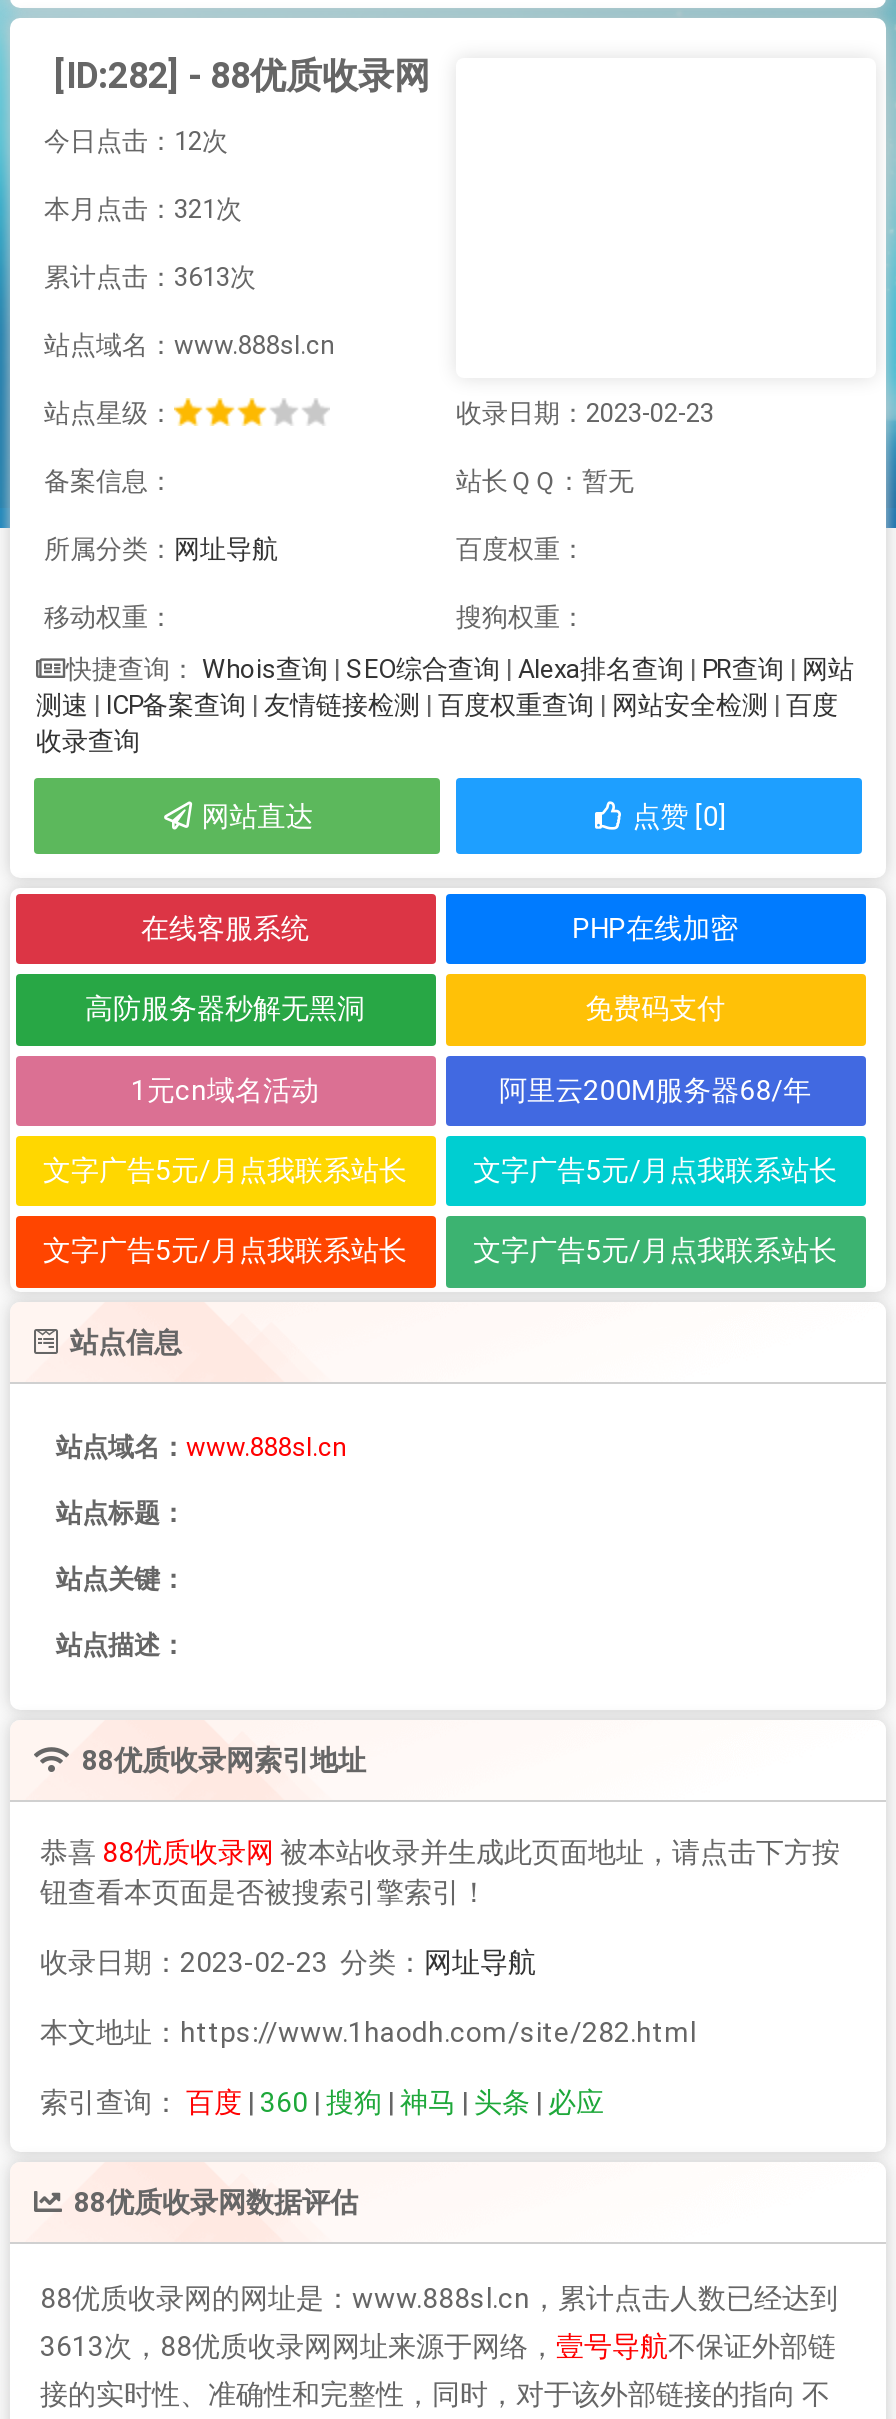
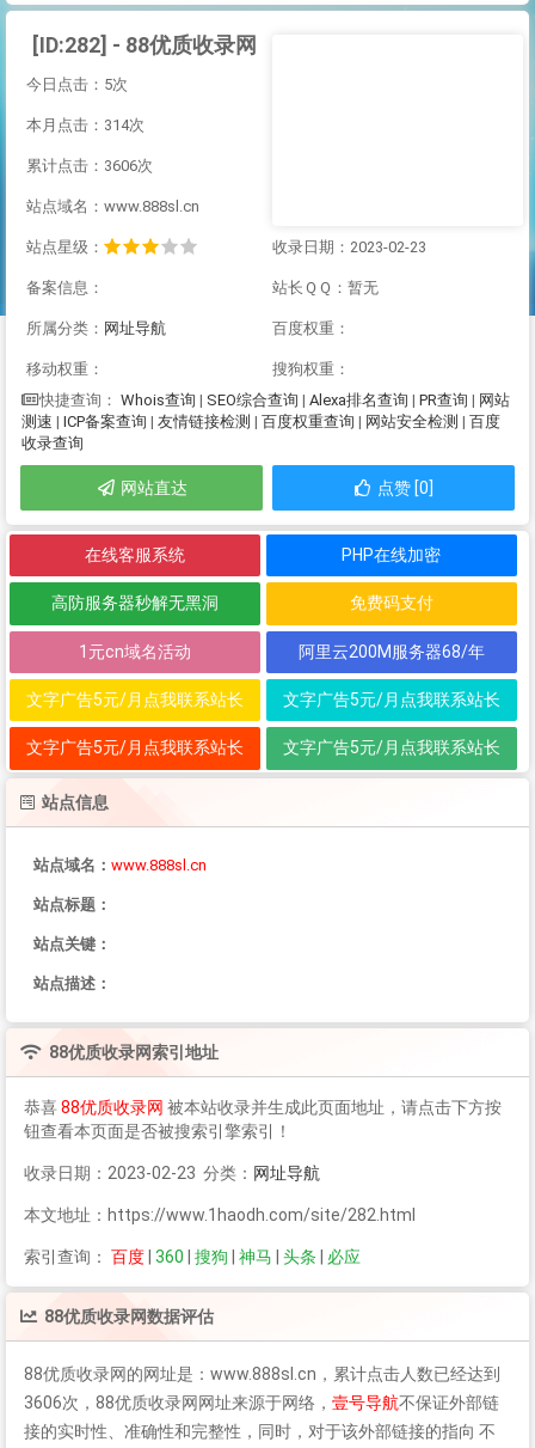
[44,126,228,156] 今日点击：12次 -> [26,75,128,93] 今日点击：5次
[44,194,242,224] 本月点击：321次 -> [26,116,144,134] 本月点击：314次
[44,262,256,292] 累计点击：3613次 -> [26,157,153,175] 累计点击：3606次
[40,2330,836,2362] 3613次，88优质收录网网址来源于网络，壹号导航不保证外部链 -> [24,1393,499,1412] 3606次，88优质收录网网址来源于网络，壹号导航不保证外部链

